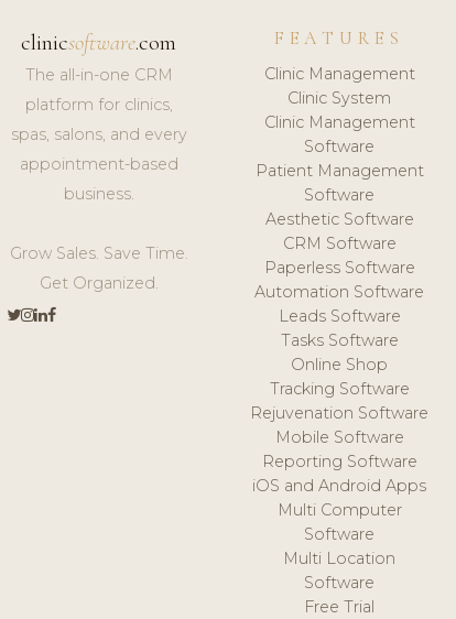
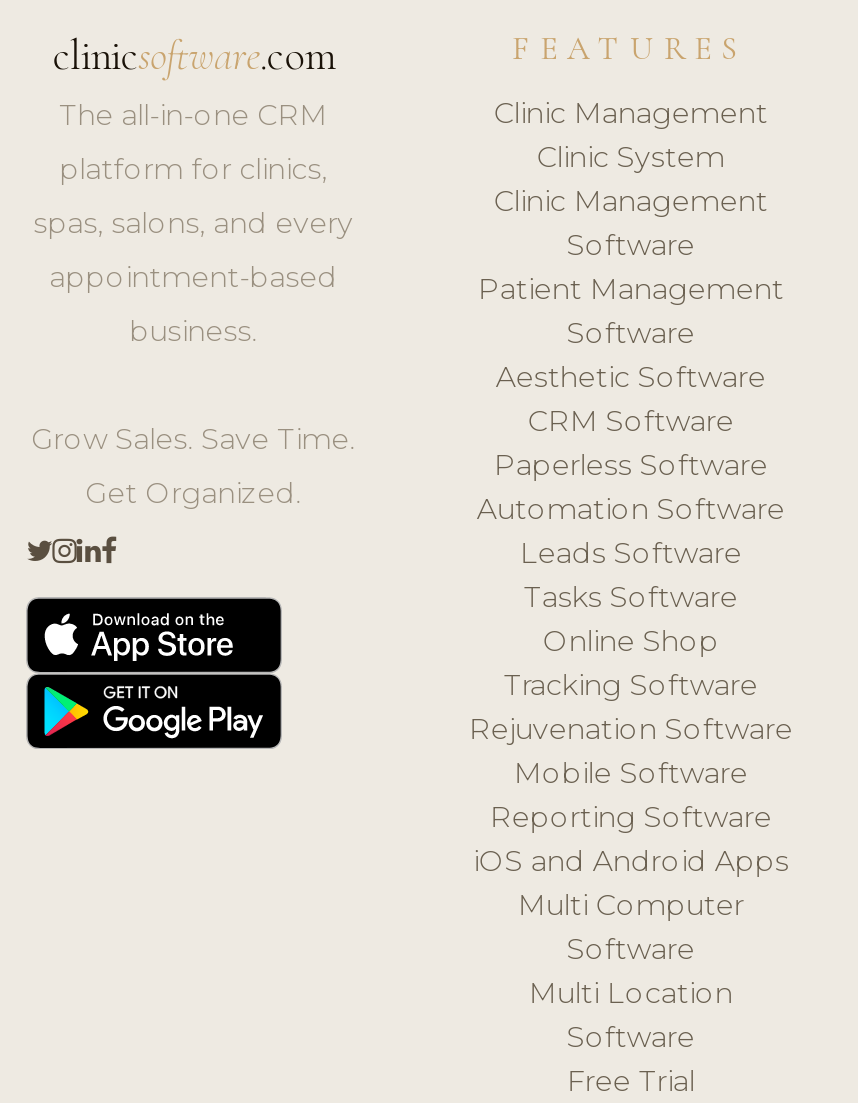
none -> [24,595,284,751] [image]

